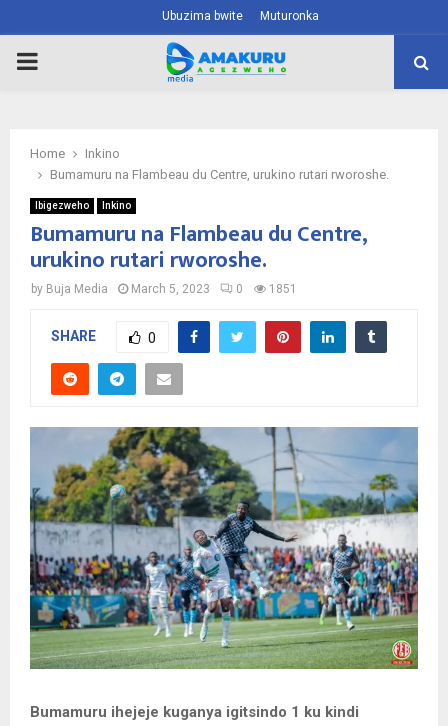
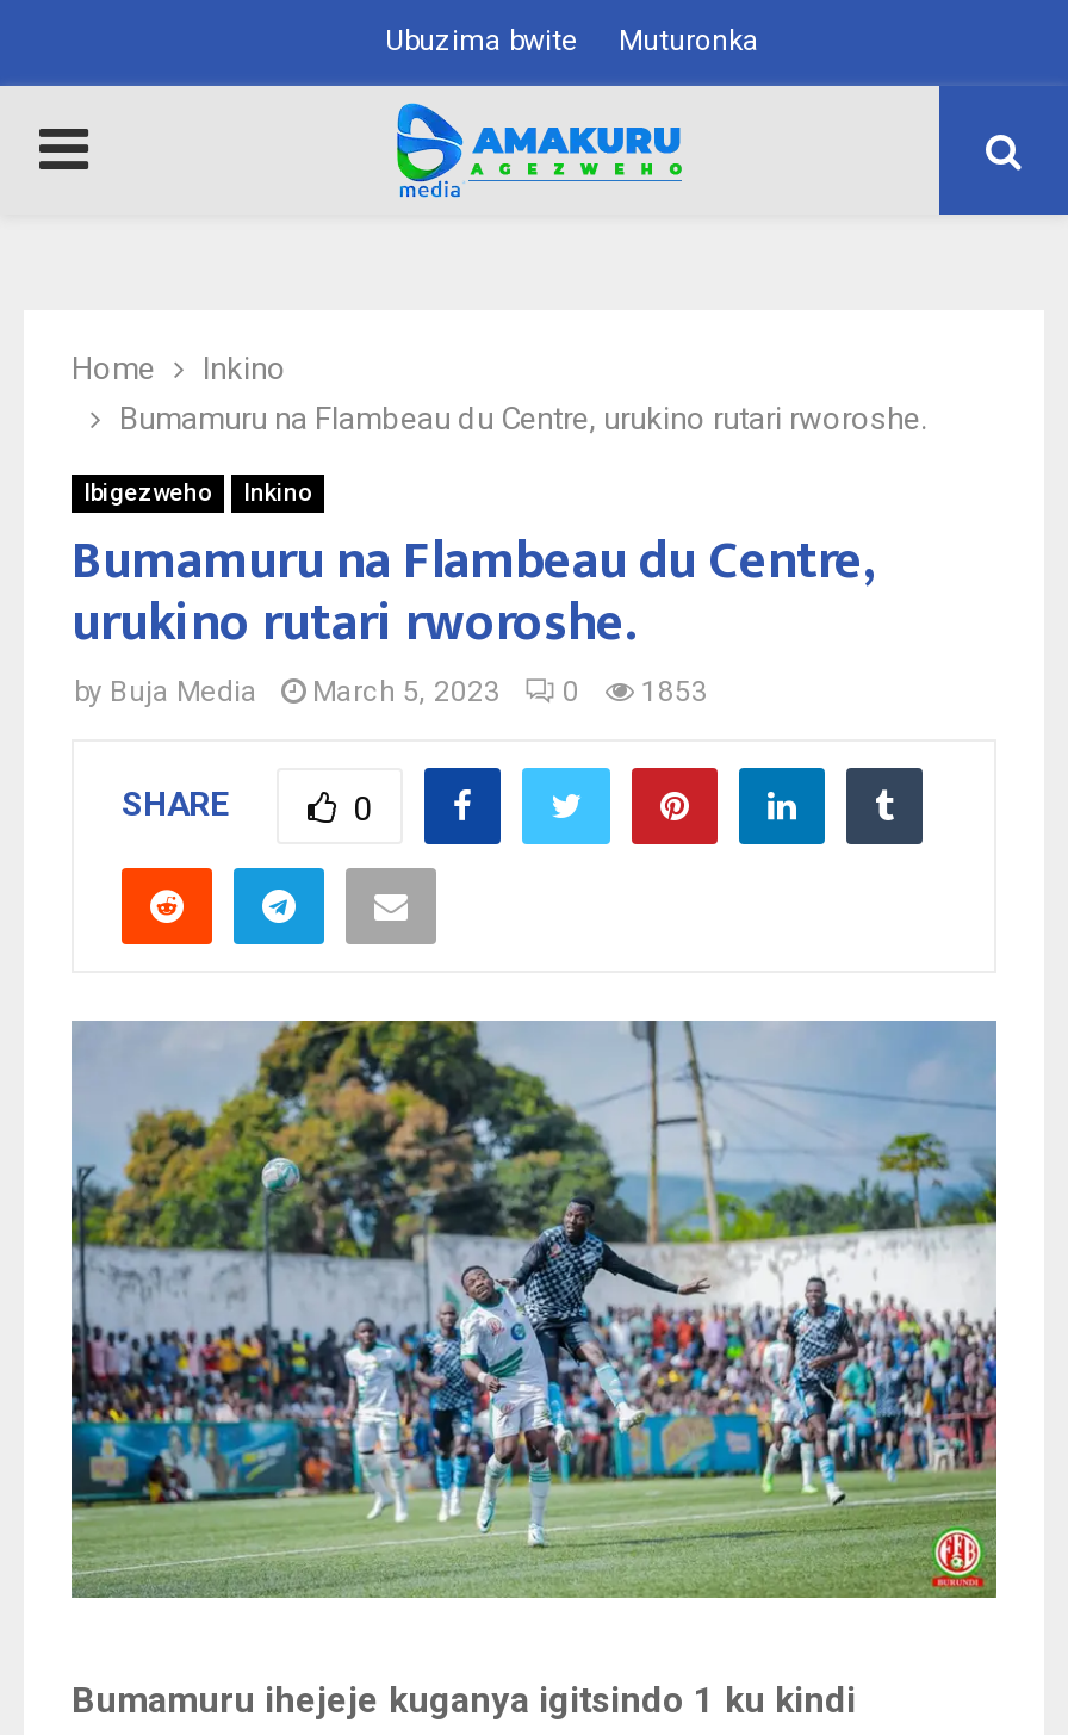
[31,282,297,296] by Buja Media March 5, 2023 0 1851 -> [74,675,708,708] by Buja Media March 5, 2023 0 1853

